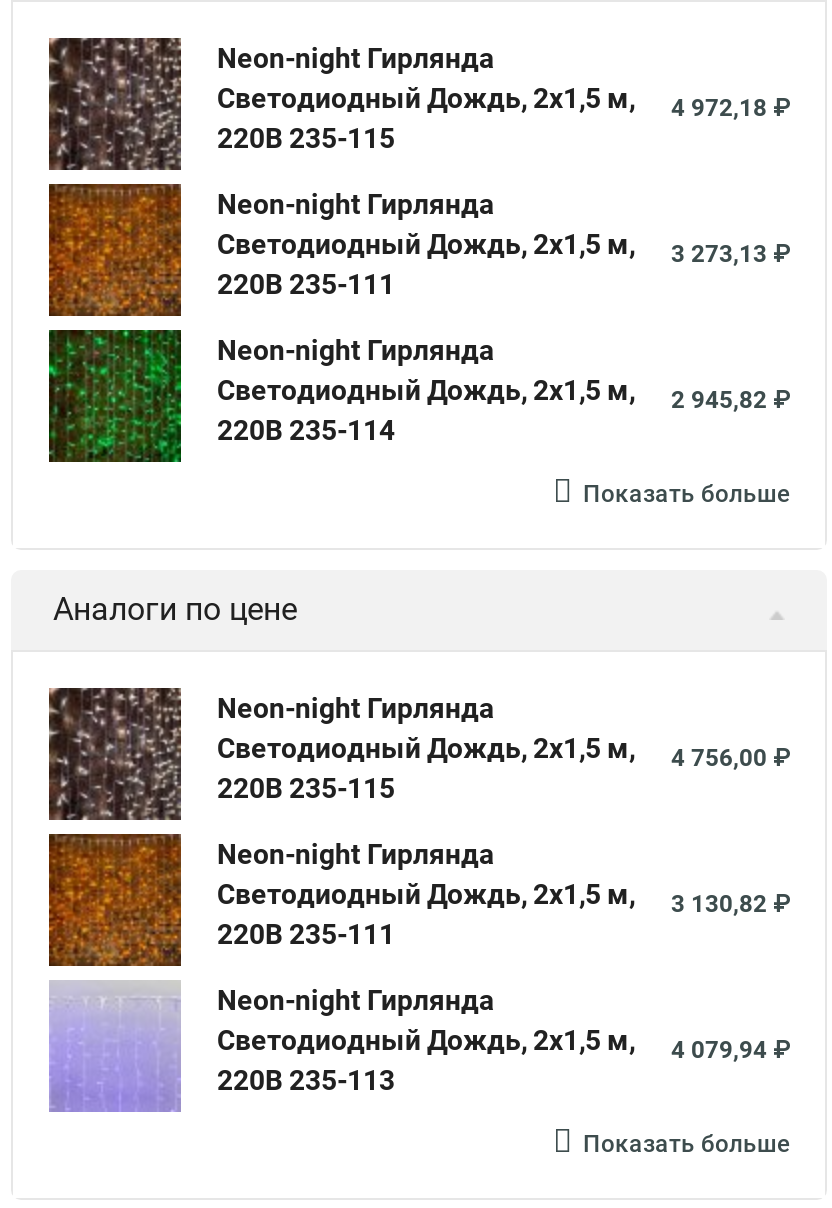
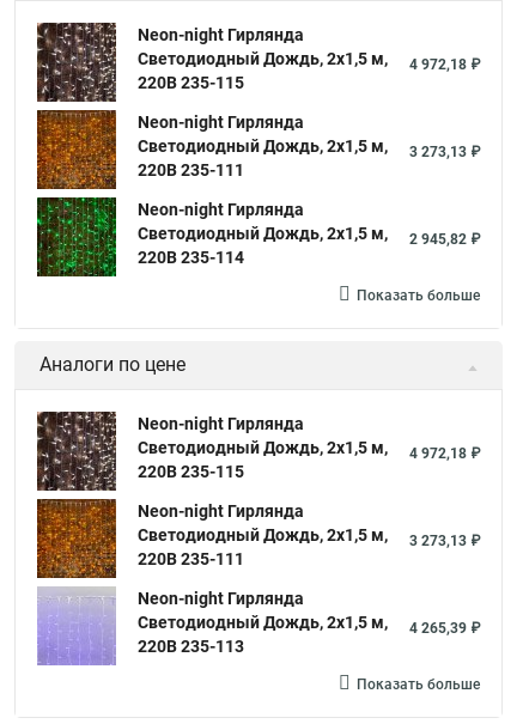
[217,732,789,772] Светодиодный Дождь, 2х1,5 м, 4 756,00 ₽ -> [138,438,480,462] Светодиодный Дождь, 2х1,5 м, 4 972,18 ₽
[217,878,789,918] Светодиодный Дождь, 2х1,5 м, 3 130,82 ₽ -> [138,525,480,549] Светодиодный Дождь, 2х1,5 м, 3 273,13 ₽
[217,1024,789,1064] Светодиодный Дождь, 2х1,5 м, 4 079,94 ₽ -> [138,613,480,637] Светодиодный Дождь, 2х1,5 м, 4 265,39 ₽

